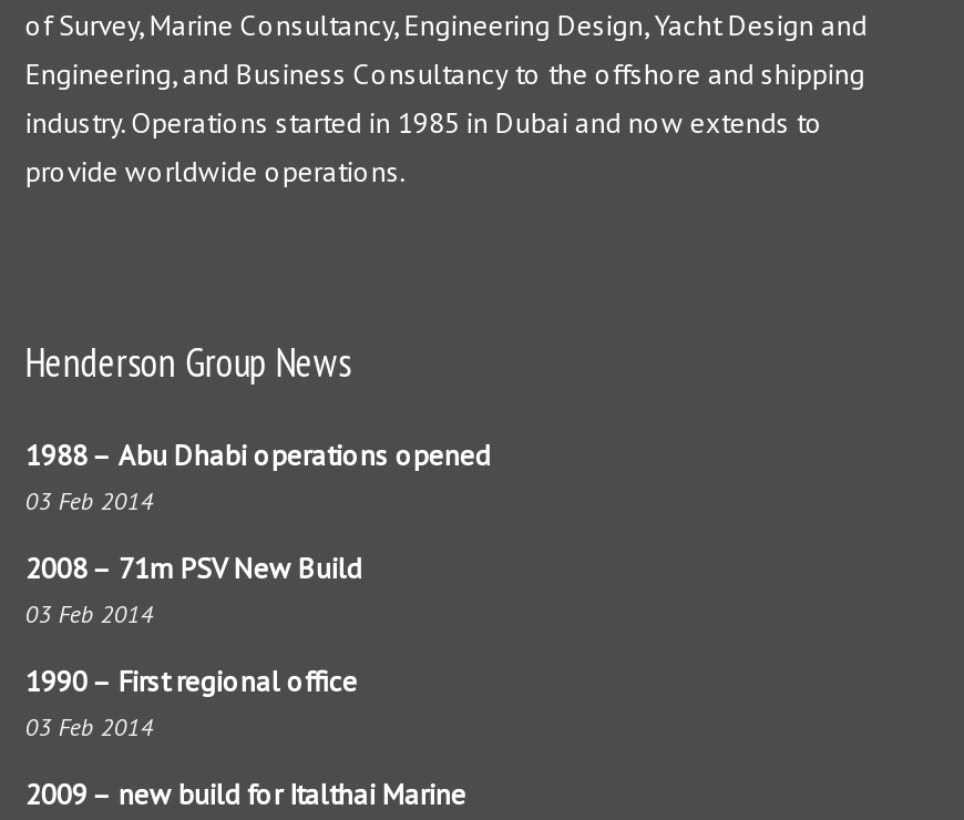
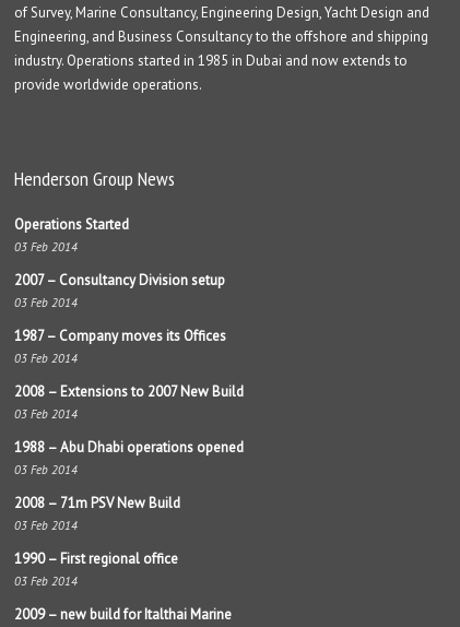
none -> [15,215,244,422] Operations Started | 03 Feb 2014 | 2007 – Consultancy Division setup | 03 Feb 2014 | 1987 – Company moves its Offices | 03 Feb 2014 | 2008 – Extensions to 2007 New Build | 03 Feb 2014

